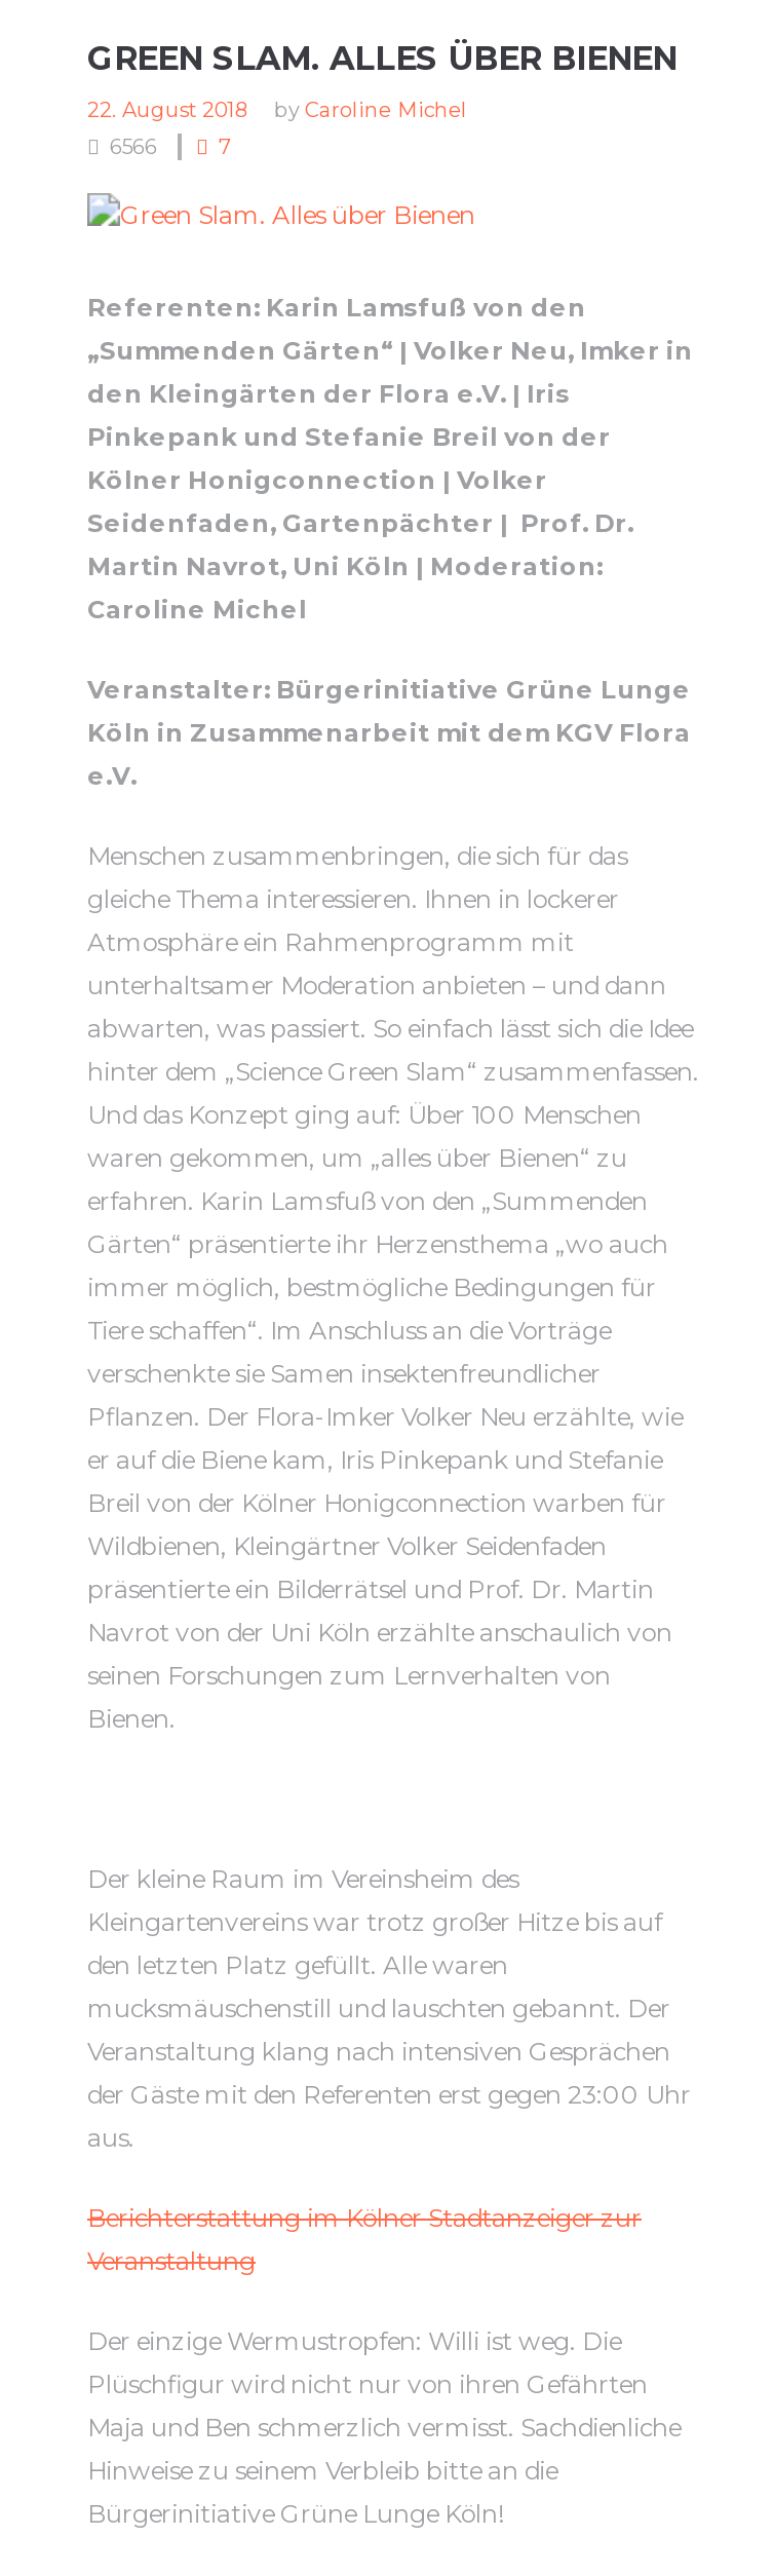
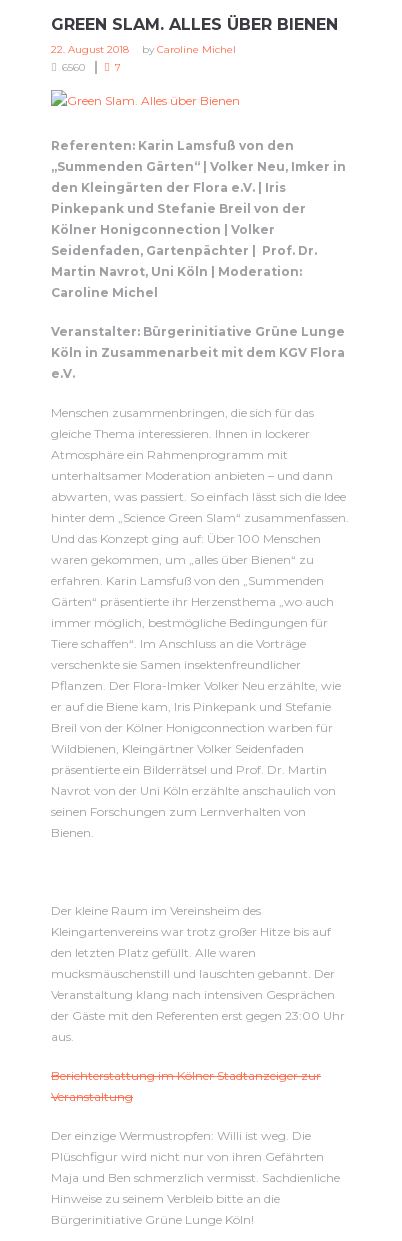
[110,134,157,161] 6566 -> [62,61,85,74] 6560

